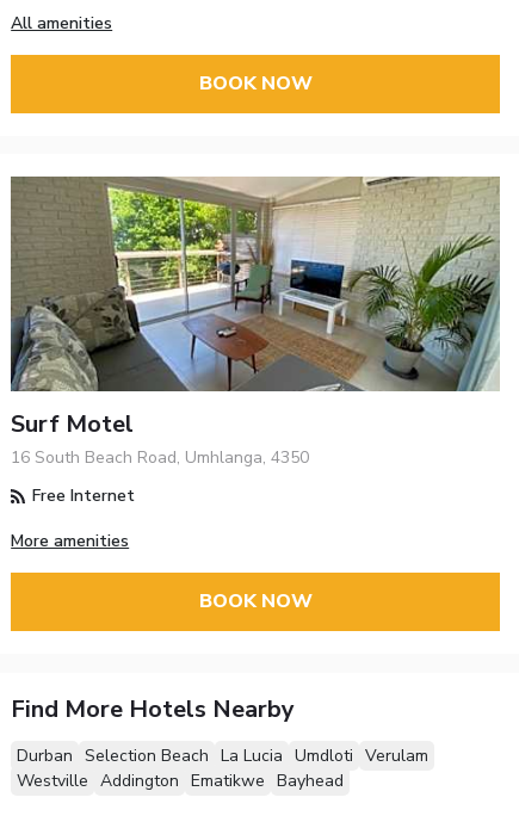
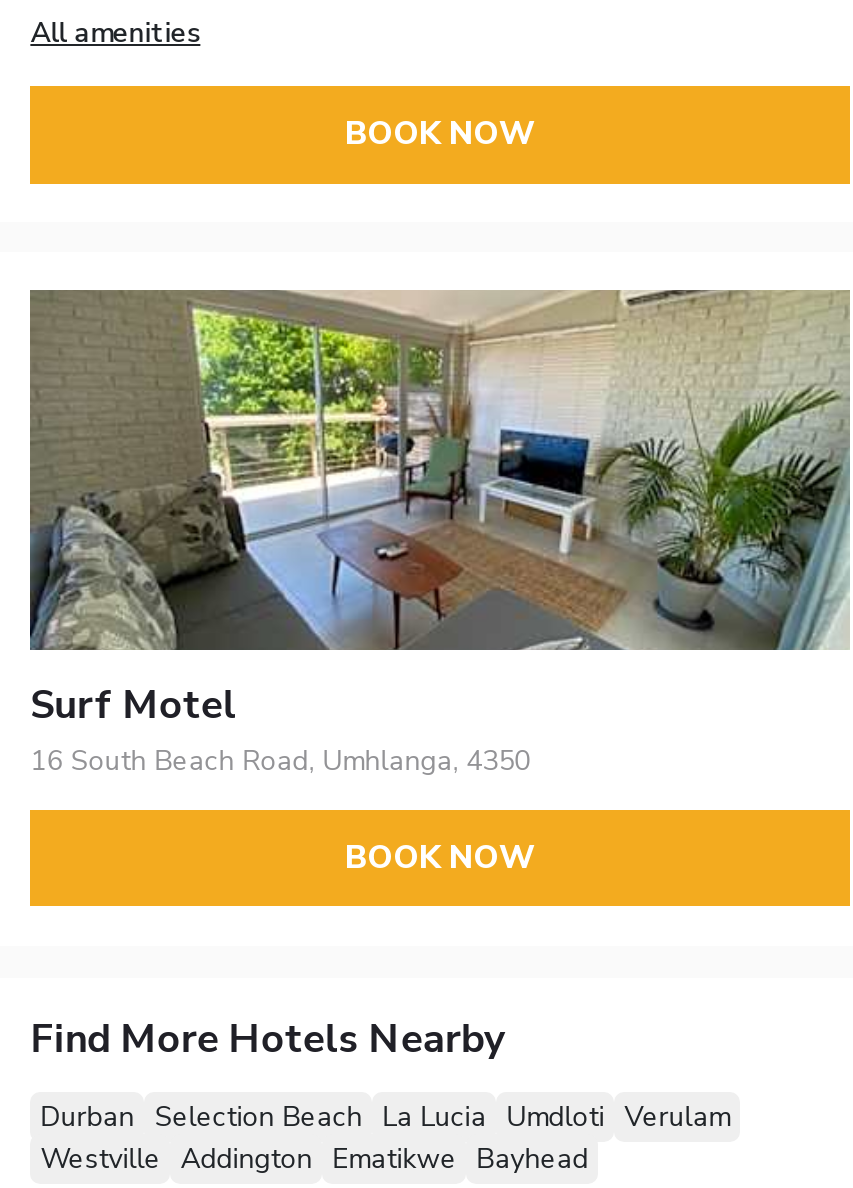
[11,484,135,552] Free Internet | More amenities -> none

